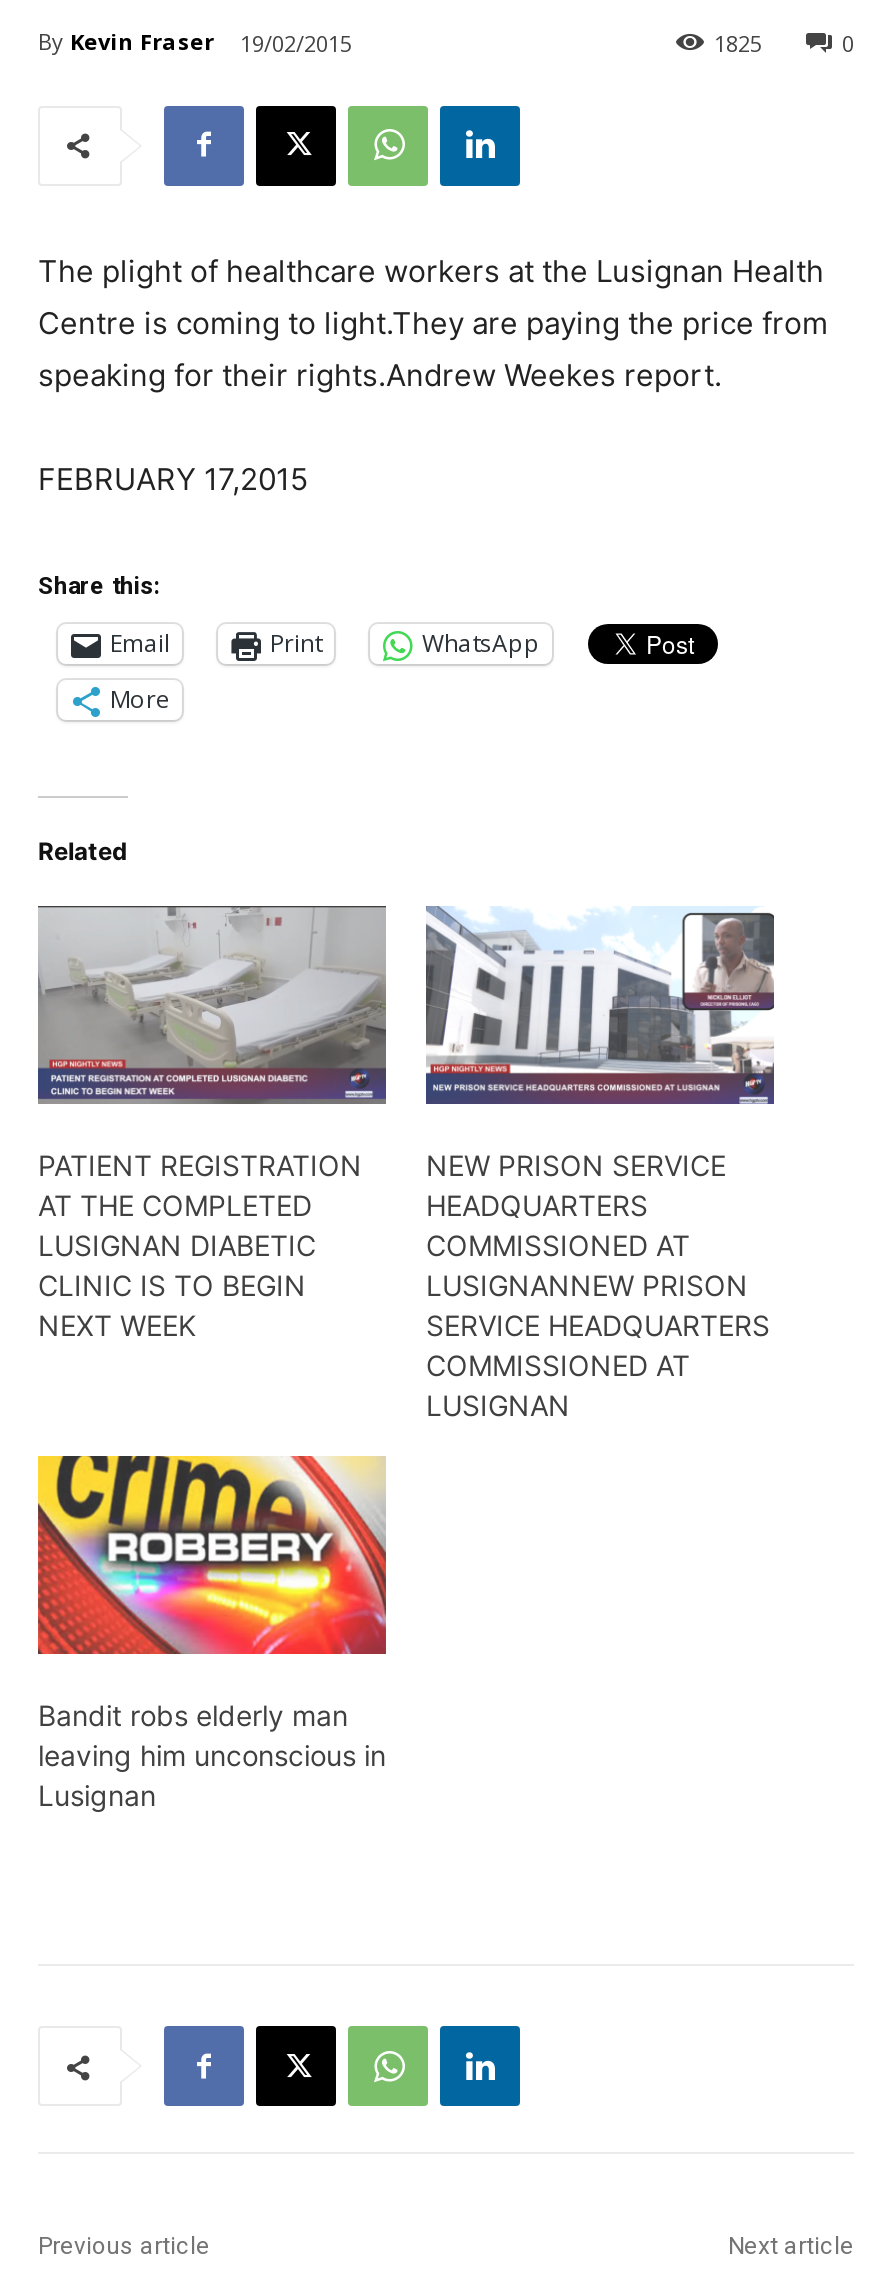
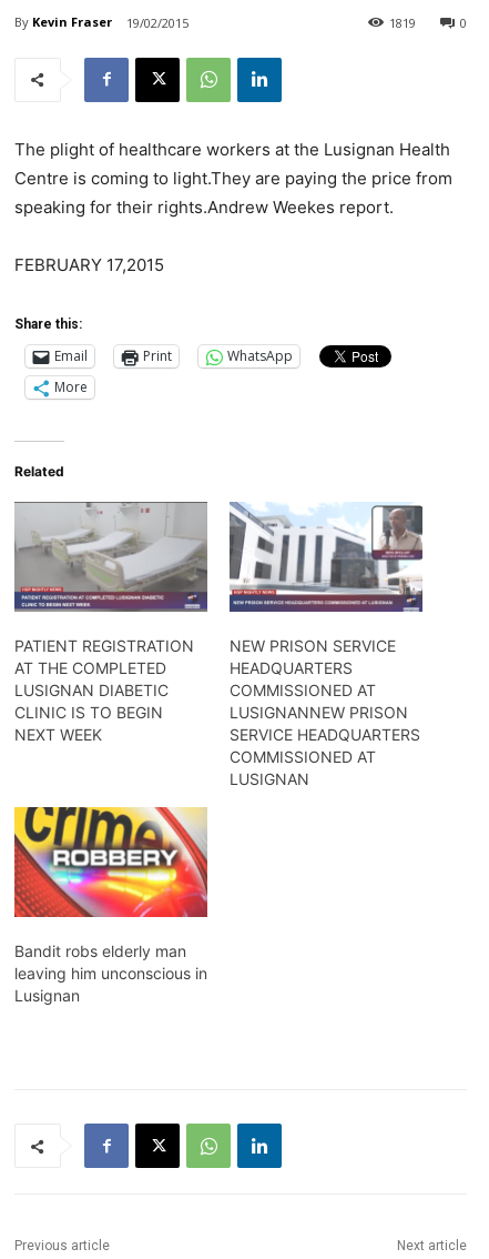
[714,27,762,57] 1825 -> [389,14,416,31] 1819

